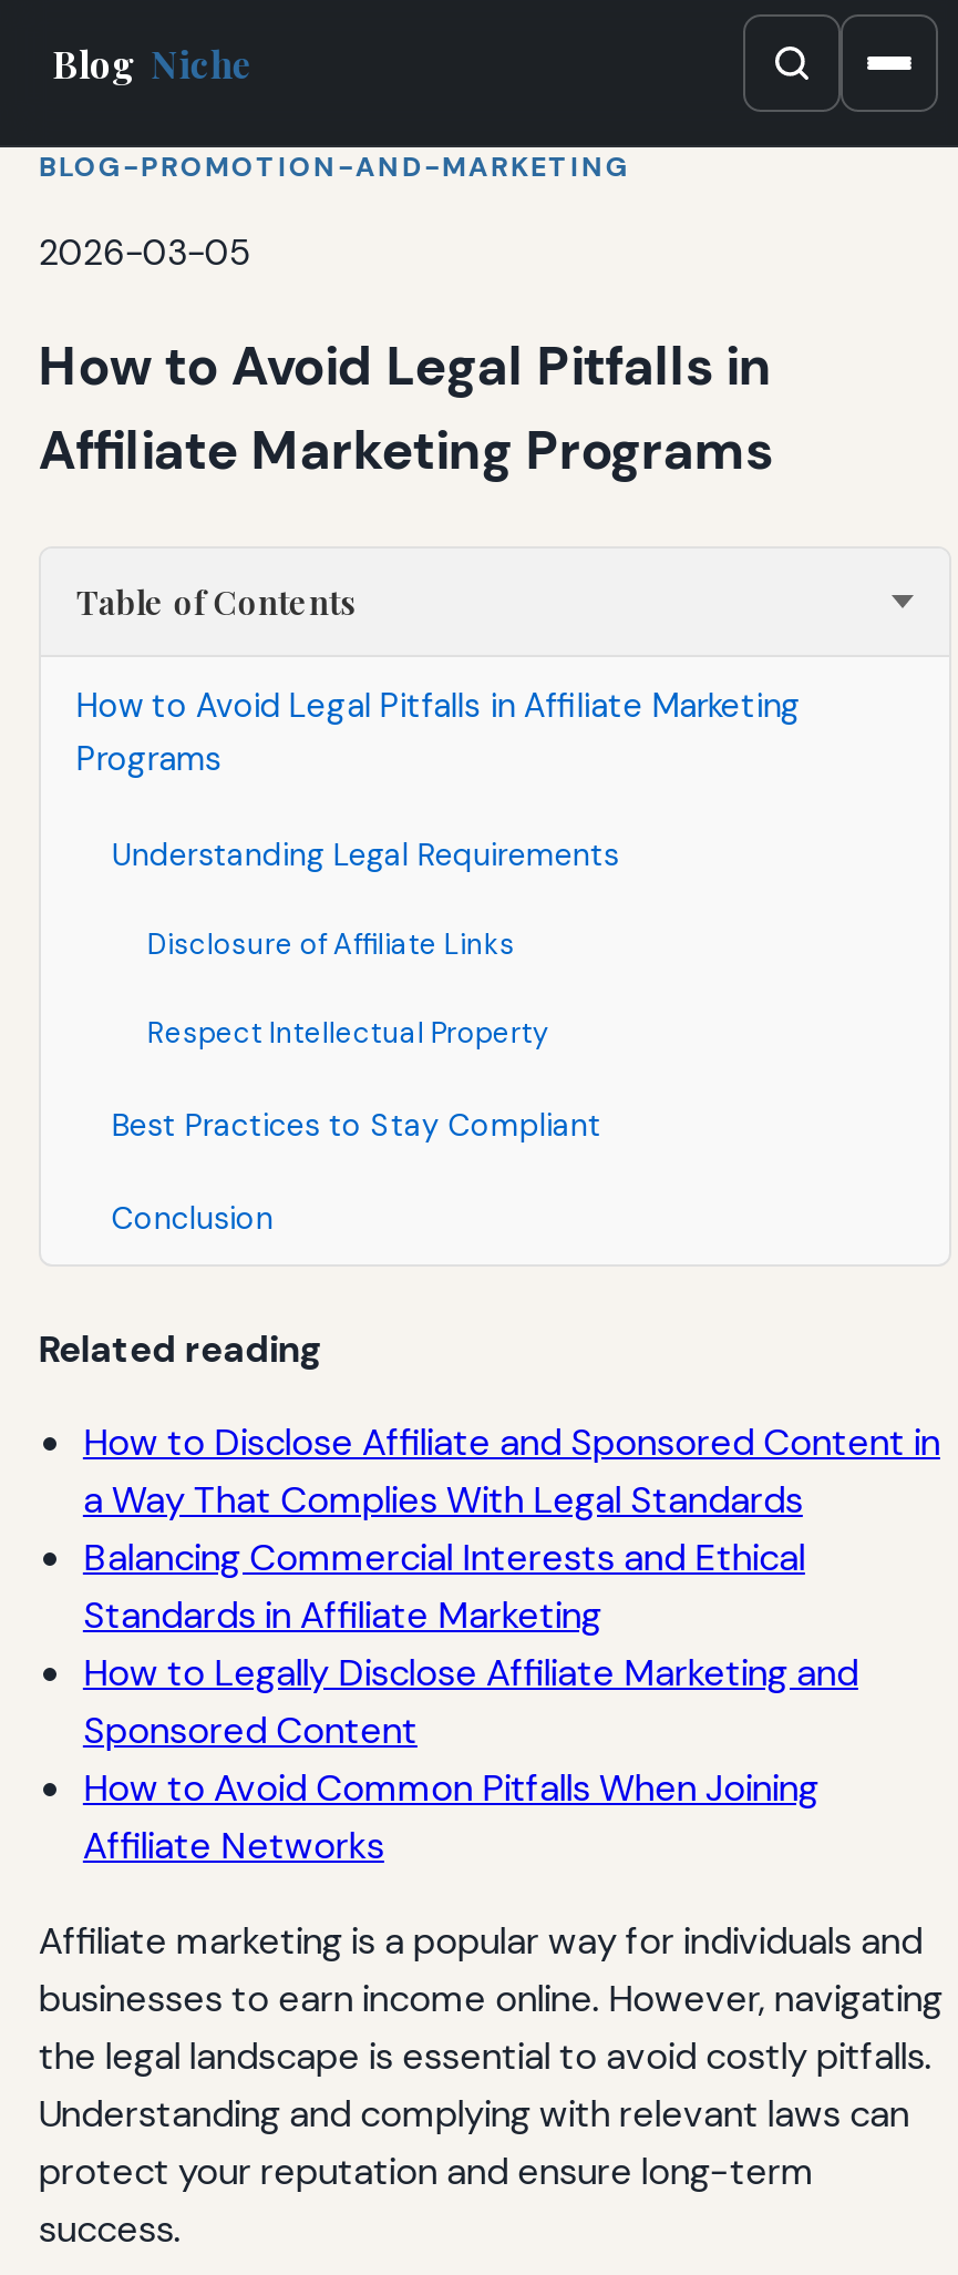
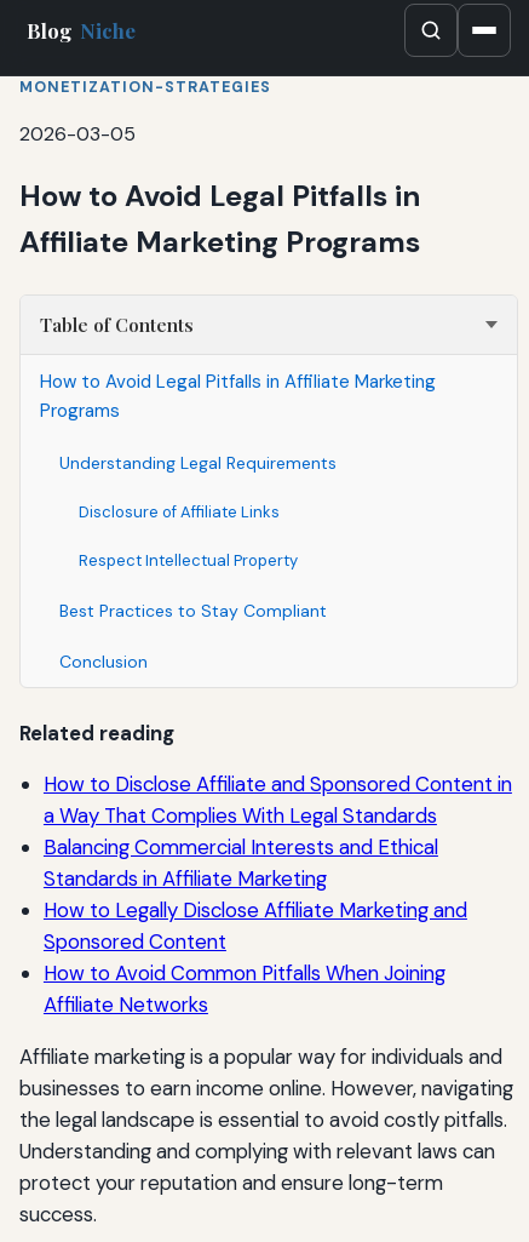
[39,149,630,185] BLOG-PROMOTION-AND-MARKETING -> [19,77,271,97] MONETIZATION-STRATEGIES

